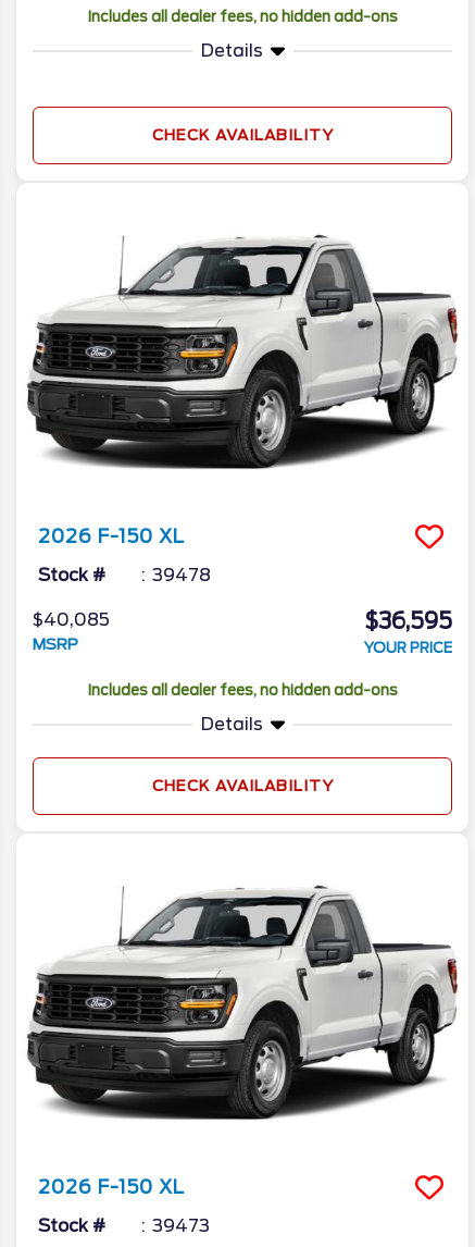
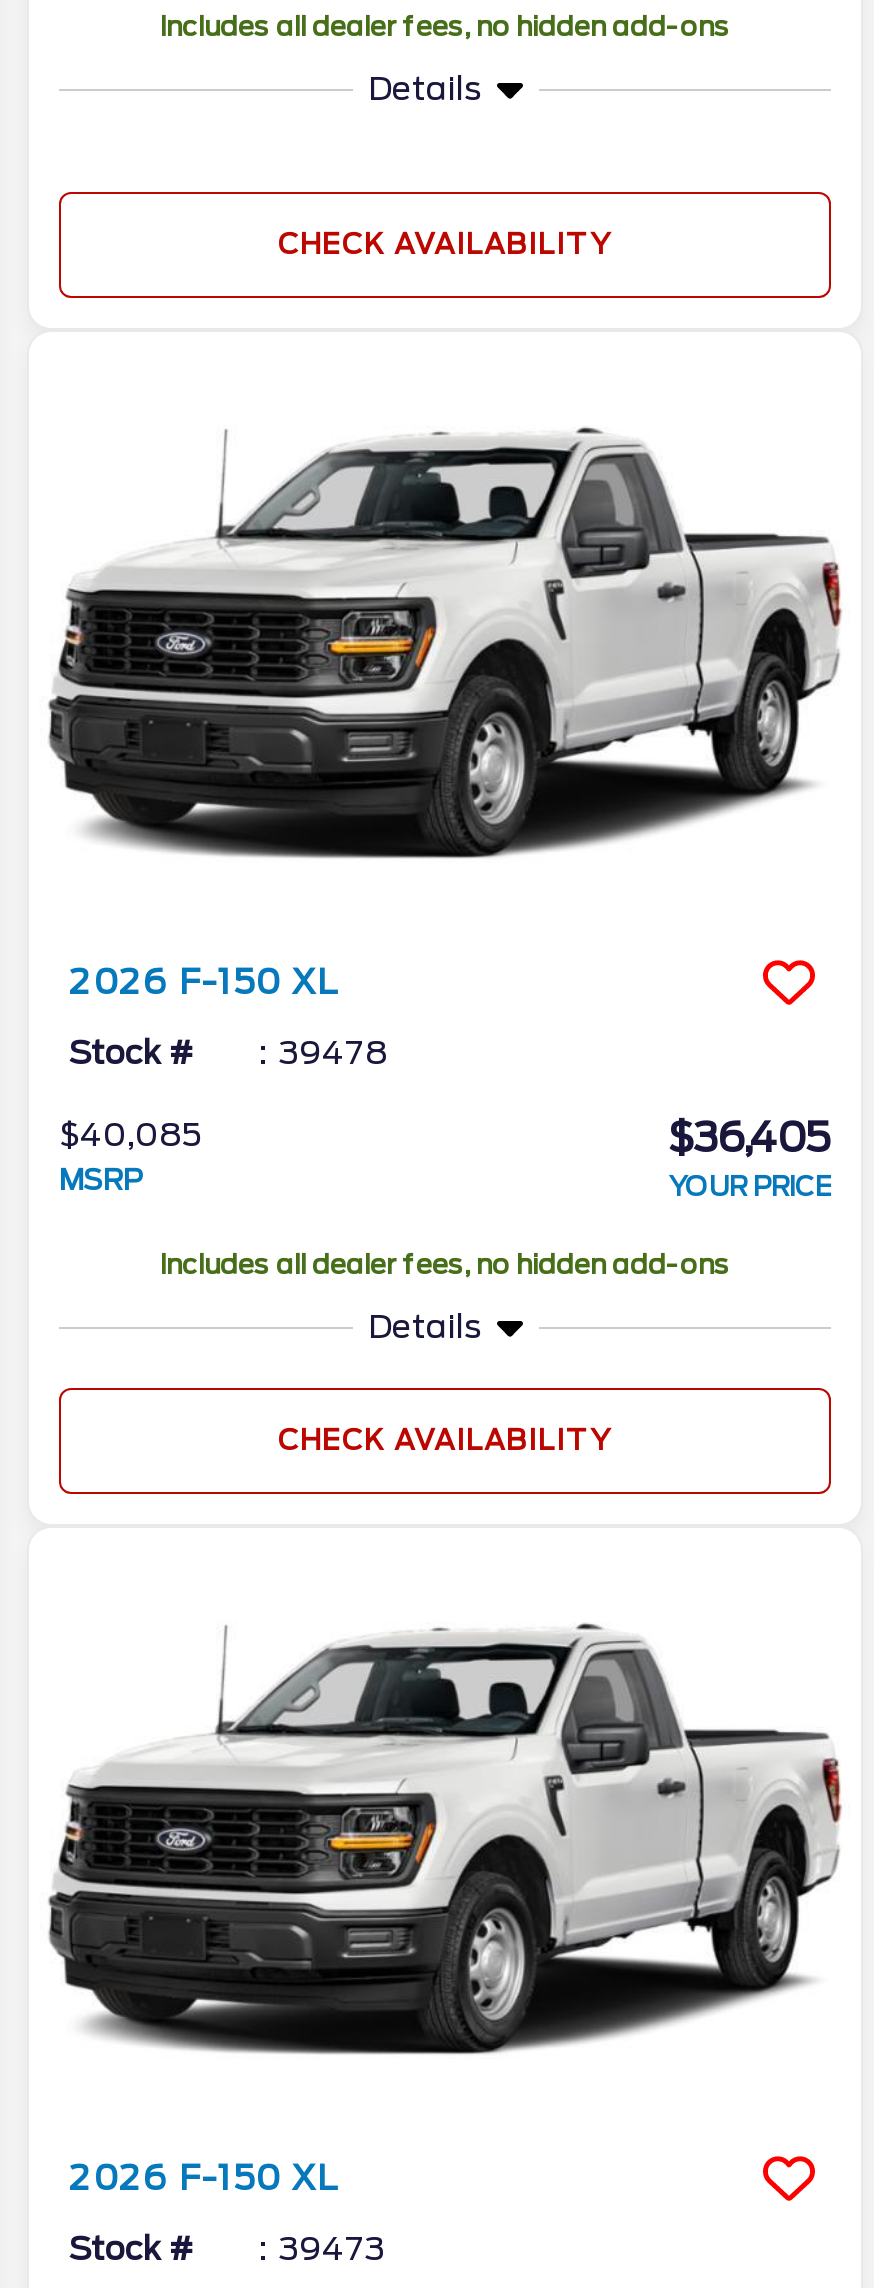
[364,608,452,634] $36,595 -> [667,1114,831,1162] $36,405

